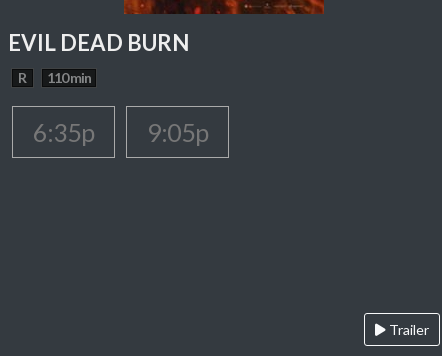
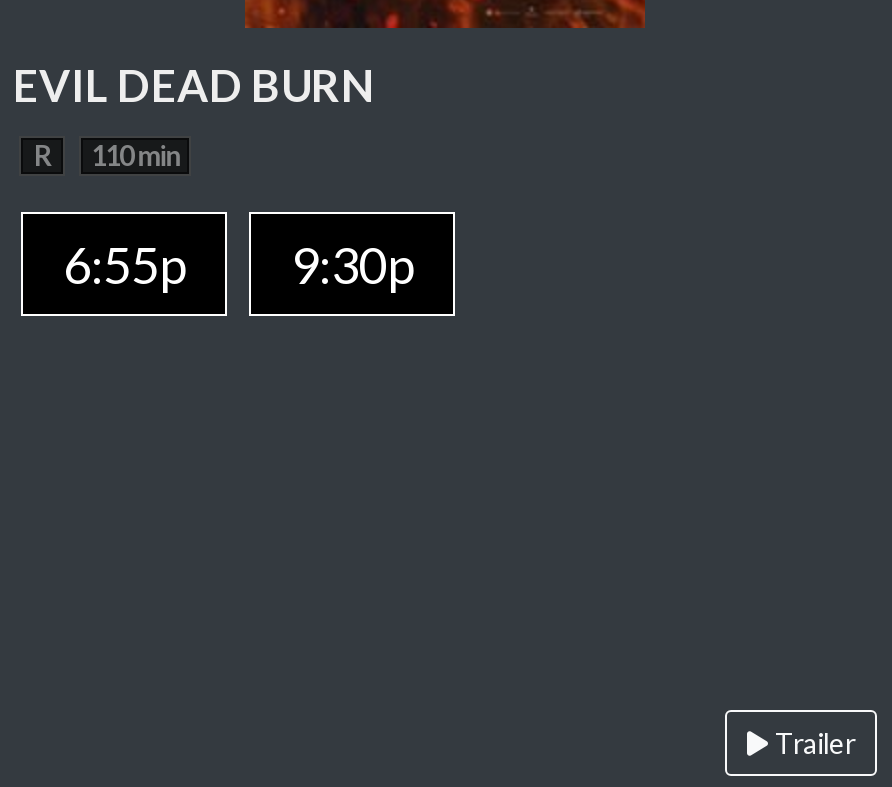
[33,117,208,147] 6:35p | 9:05p -> [63,234,413,294] 6:55p | 9:30p

